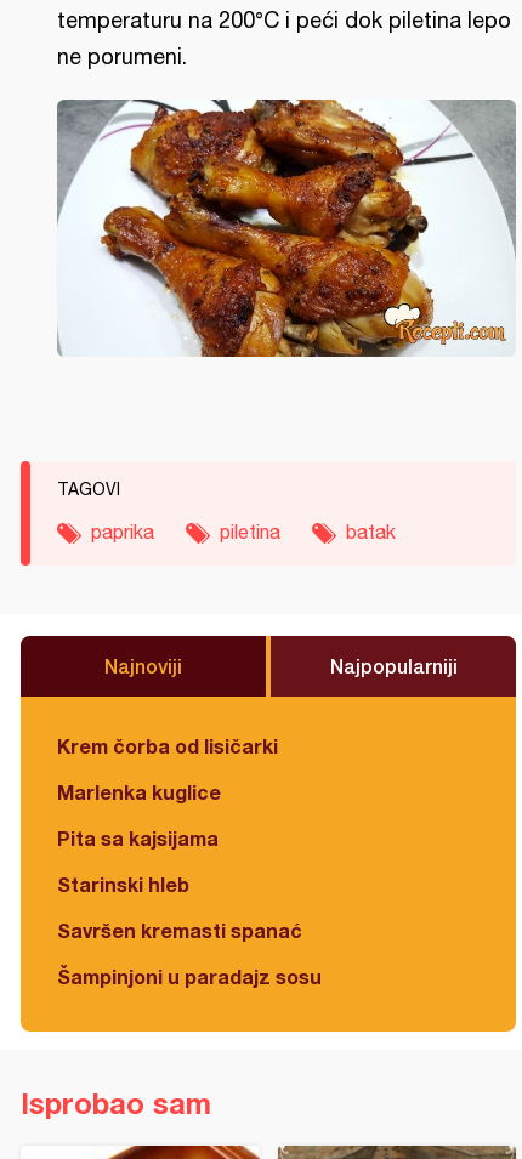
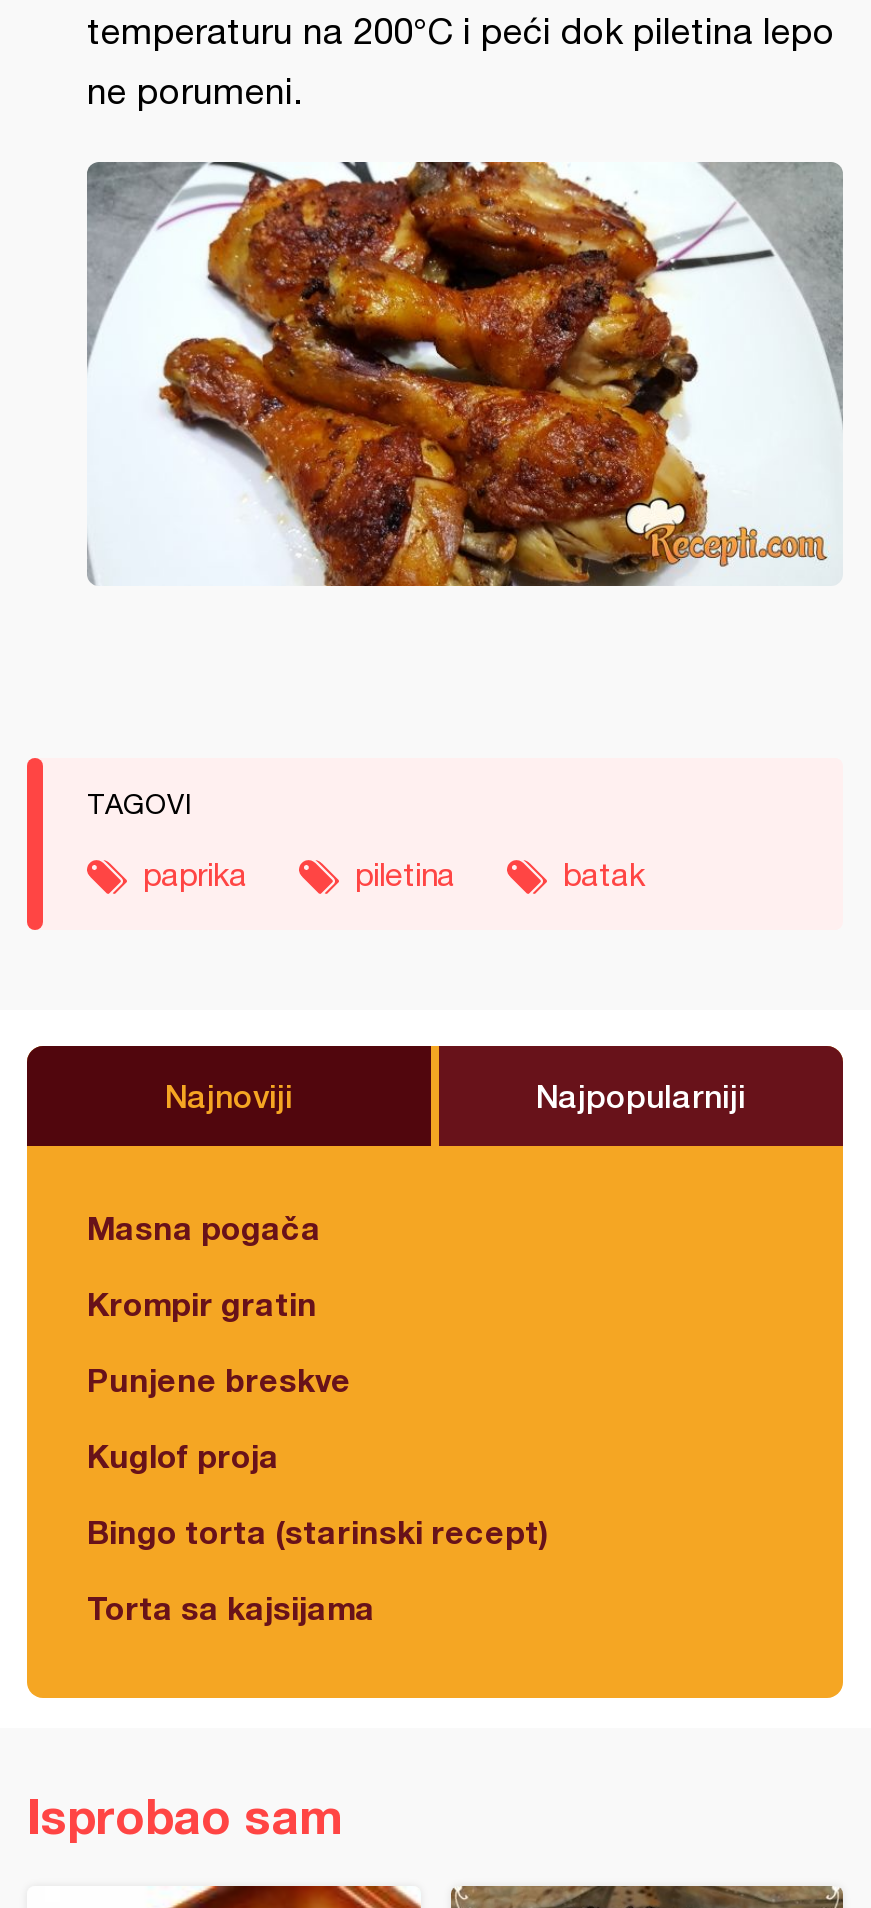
[57,734,278,758] Krem čorba od lisičarki -> [87,1208,321,1246] Masna pogača
[57,781,221,804] Marlenka kuglice -> [87,1284,317,1322] Krompir gratin
[57,827,219,850] Pita sa kajsijama -> [87,1360,351,1398] Punjene breskve
[57,873,189,896] Starinski hleb -> [87,1436,279,1474] Kuglof proja
[57,919,302,942] Savršen kremasti spanać -> [87,1512,549,1550] Bingo torta (starinski recept)
[57,965,322,988] Šampinjoni u paradajz sosu -> [87,1588,375,1626] Torta sa kajsijama

